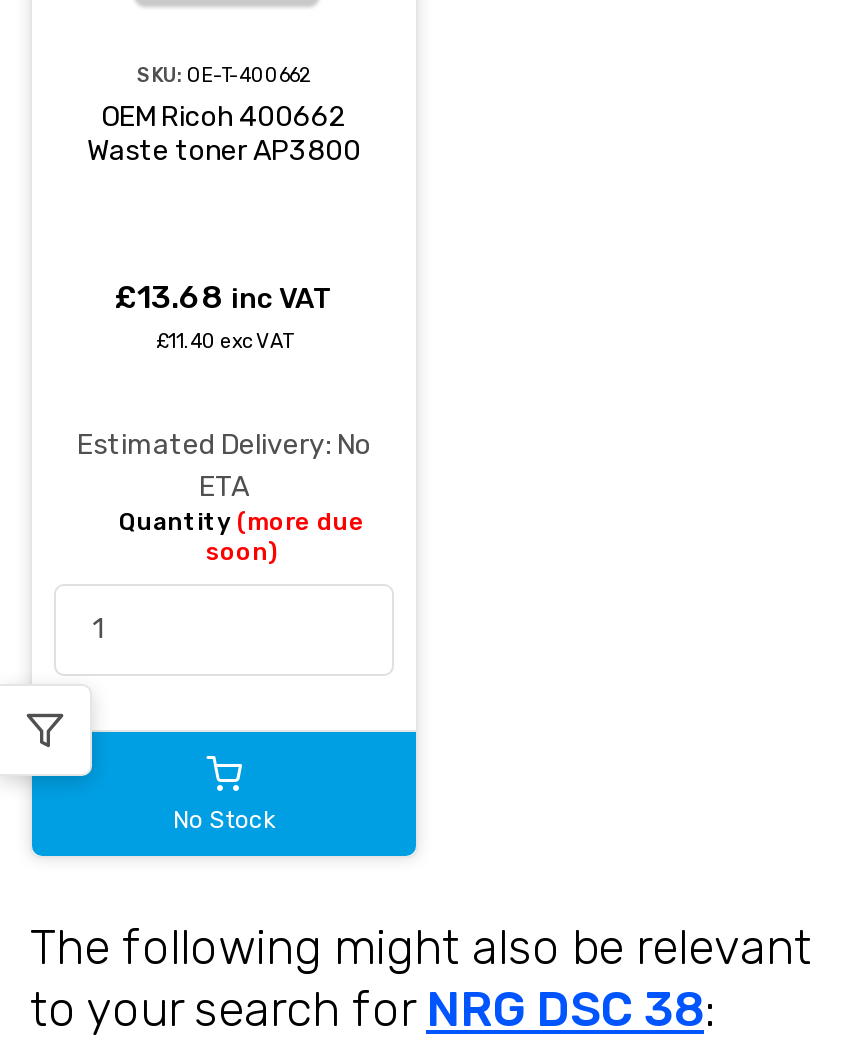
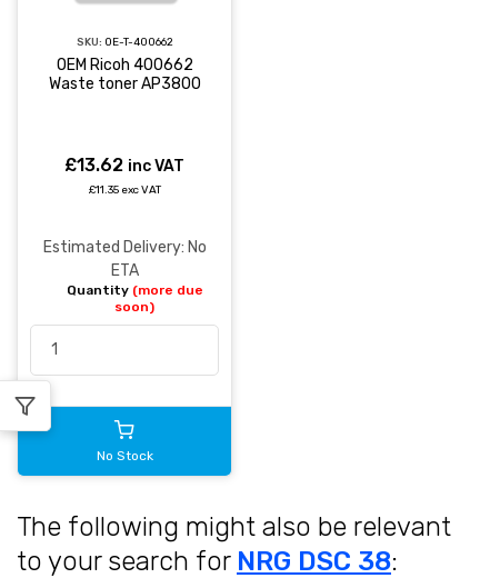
[115,278,333,316] £13.68 inc VAT -> [64,154,184,175] £13.62 inc VAT
[156,330,292,354] £11.40 exc VAT -> [88,183,161,197] £11.35 exc VAT

